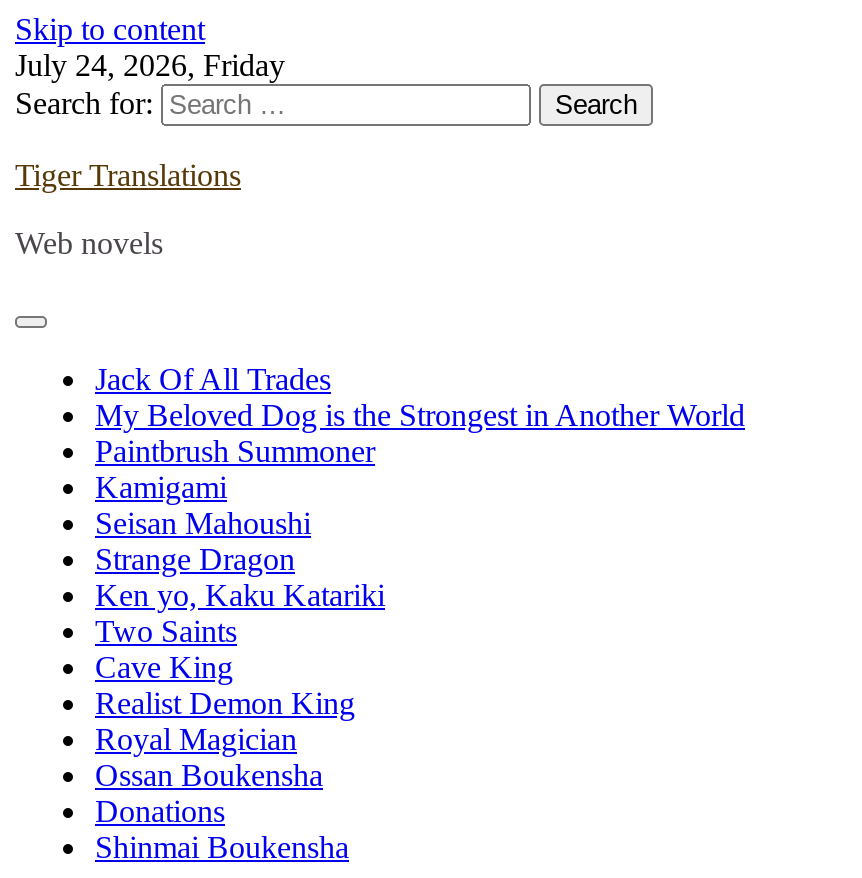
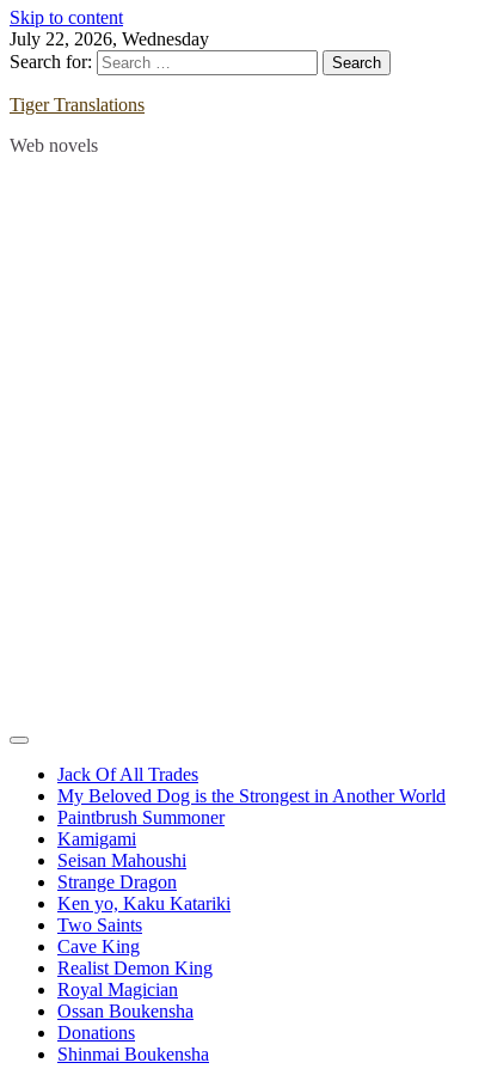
[15,48,285,82] July 24, 2026, Friday -> [10,29,209,49] July 22, 2026, Wednesday

